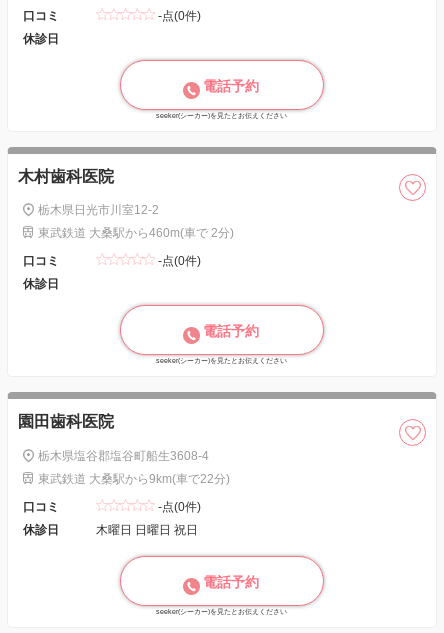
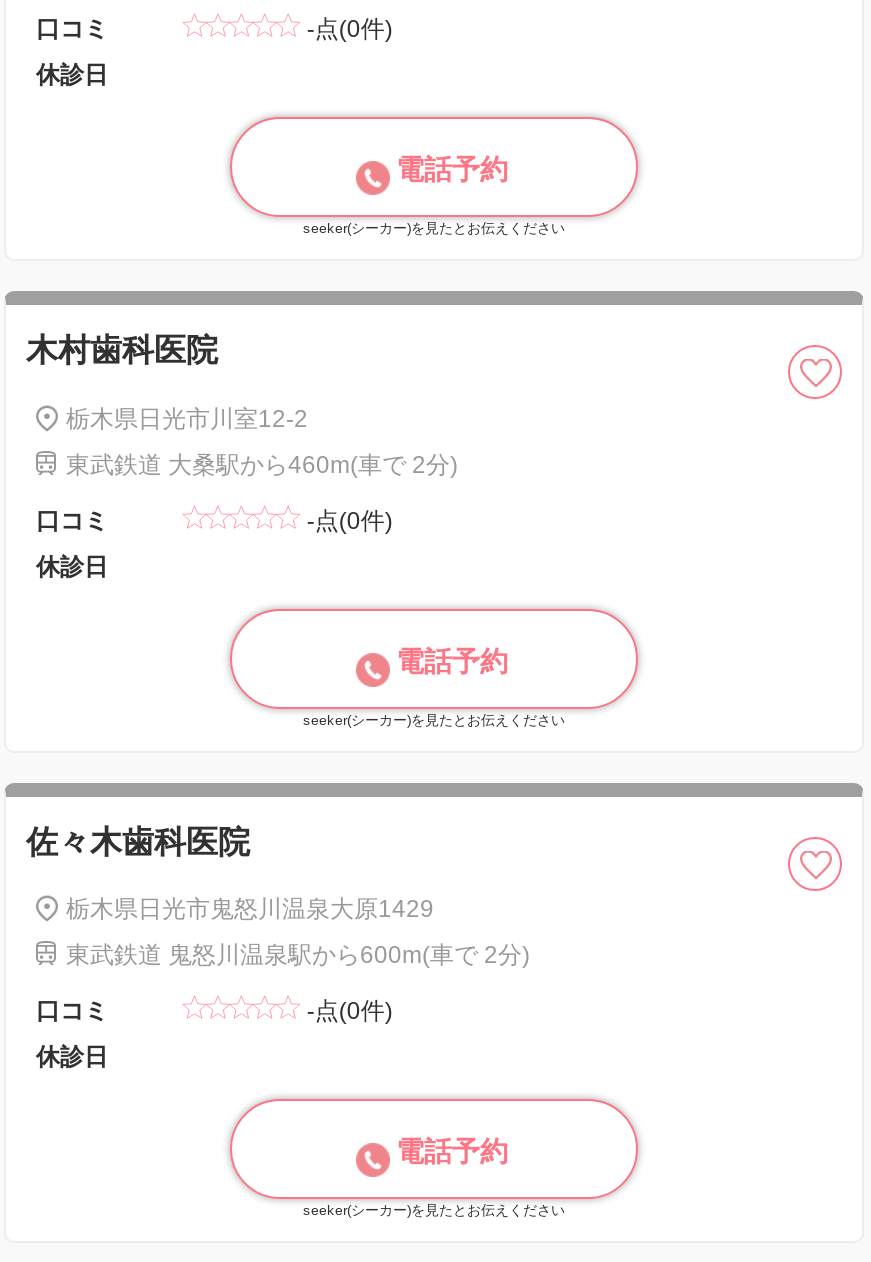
[18,413,114,430] 園田歯科医院 -> [26,824,250,858] 佐々木歯科医院
[38,448,209,462] 栃木県塩谷郡塩谷町船生3608-4 -> [66,895,434,923] 栃木県日光市鬼怒川温泉大原1429
[38,471,230,485] 東武鉄道 大桑駅から9km(車で22分) -> [66,941,530,969] 東武鉄道 鬼怒川温泉駅から600m(車で 2分)
[96,522,198,536] 木曜日 日曜日 祝日 -> none

